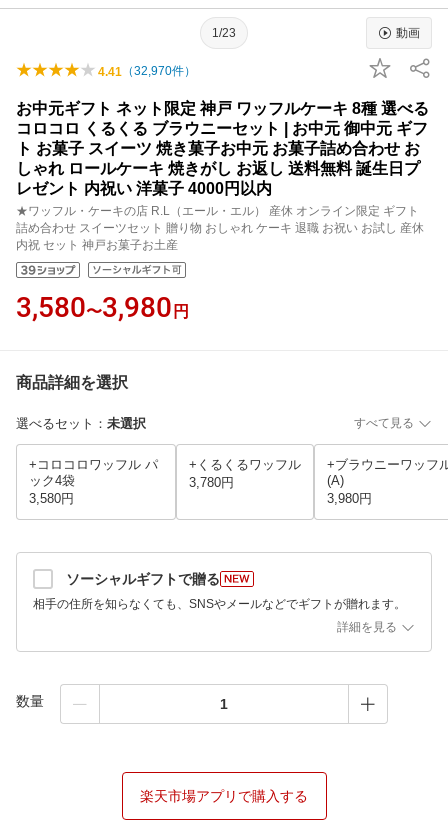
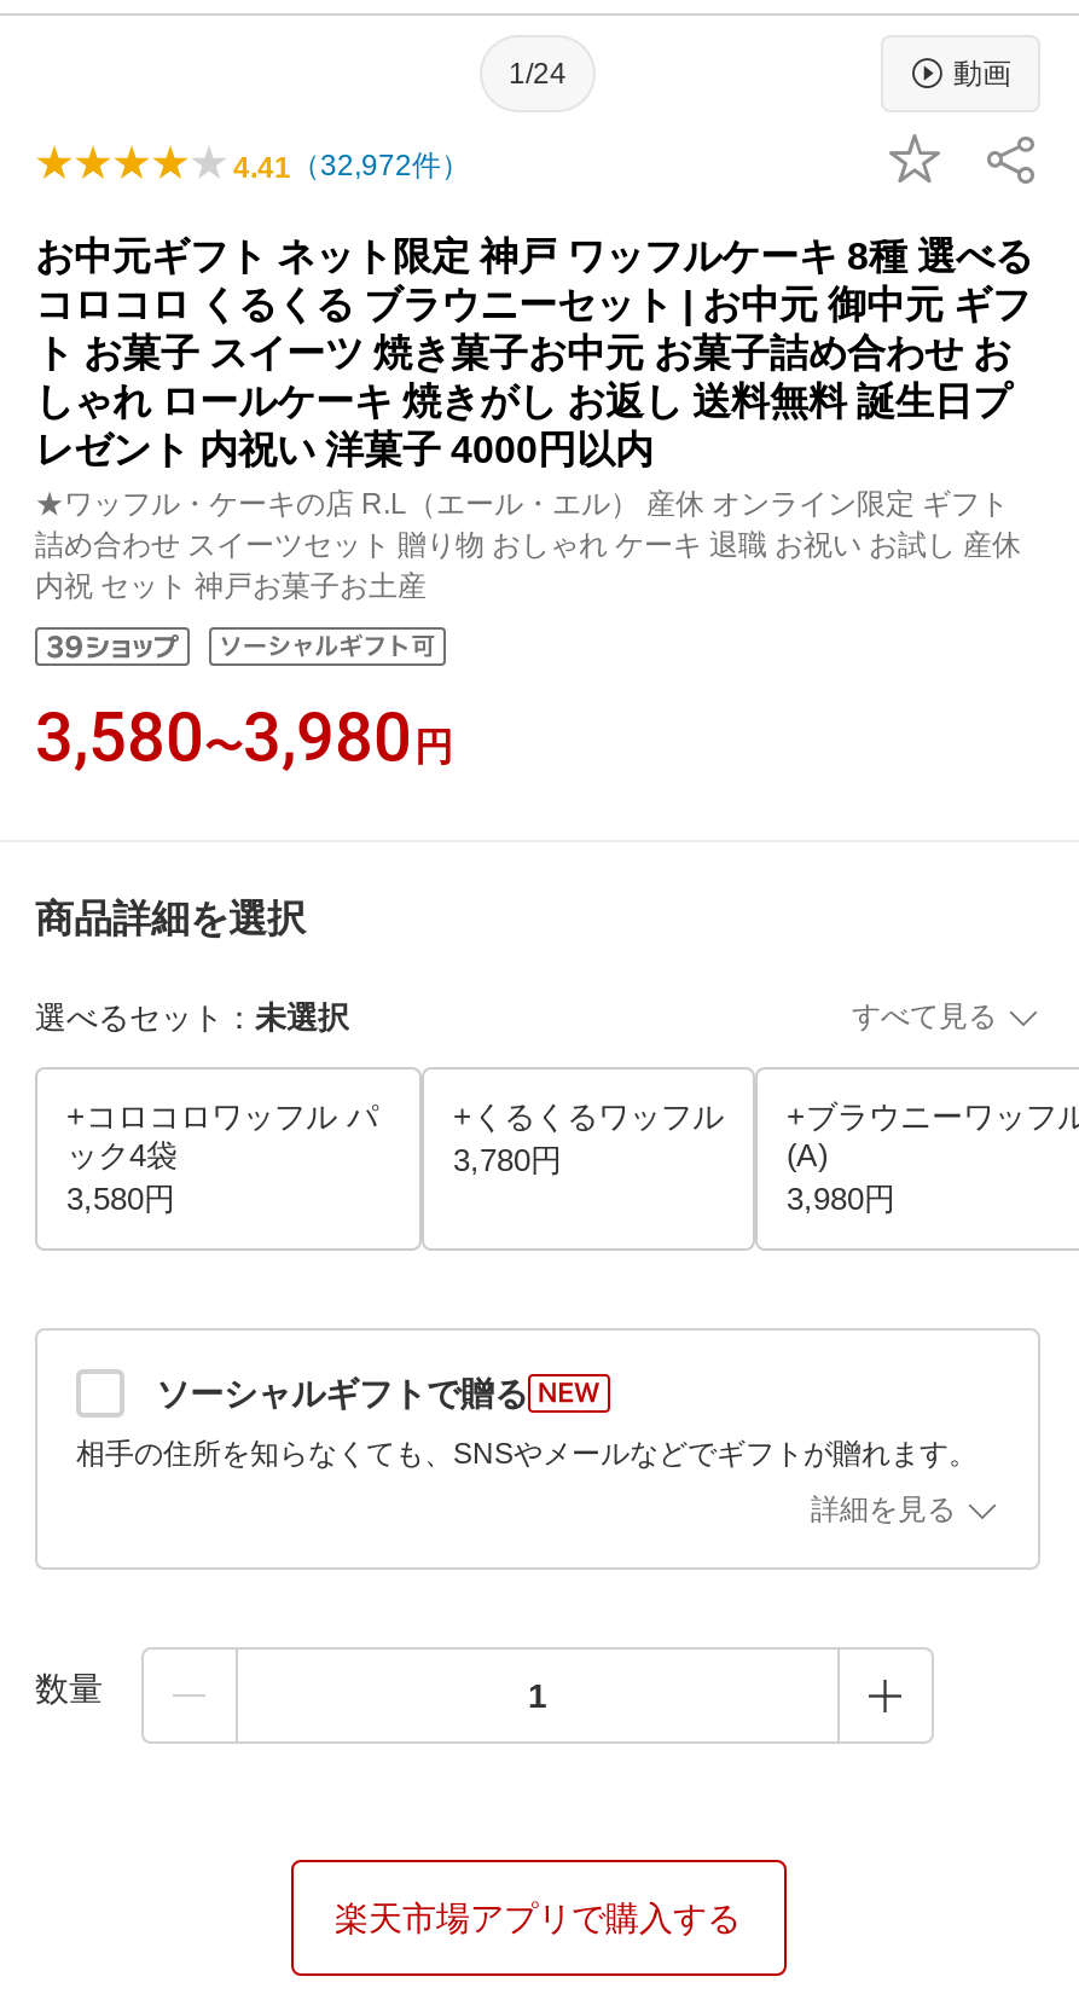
[212,25,236,39] 1/23 -> [509,56,567,89] 1/24
[98,64,196,79] 4.41（32,970件） -> [233,149,470,185] 4.41（32,972件）

